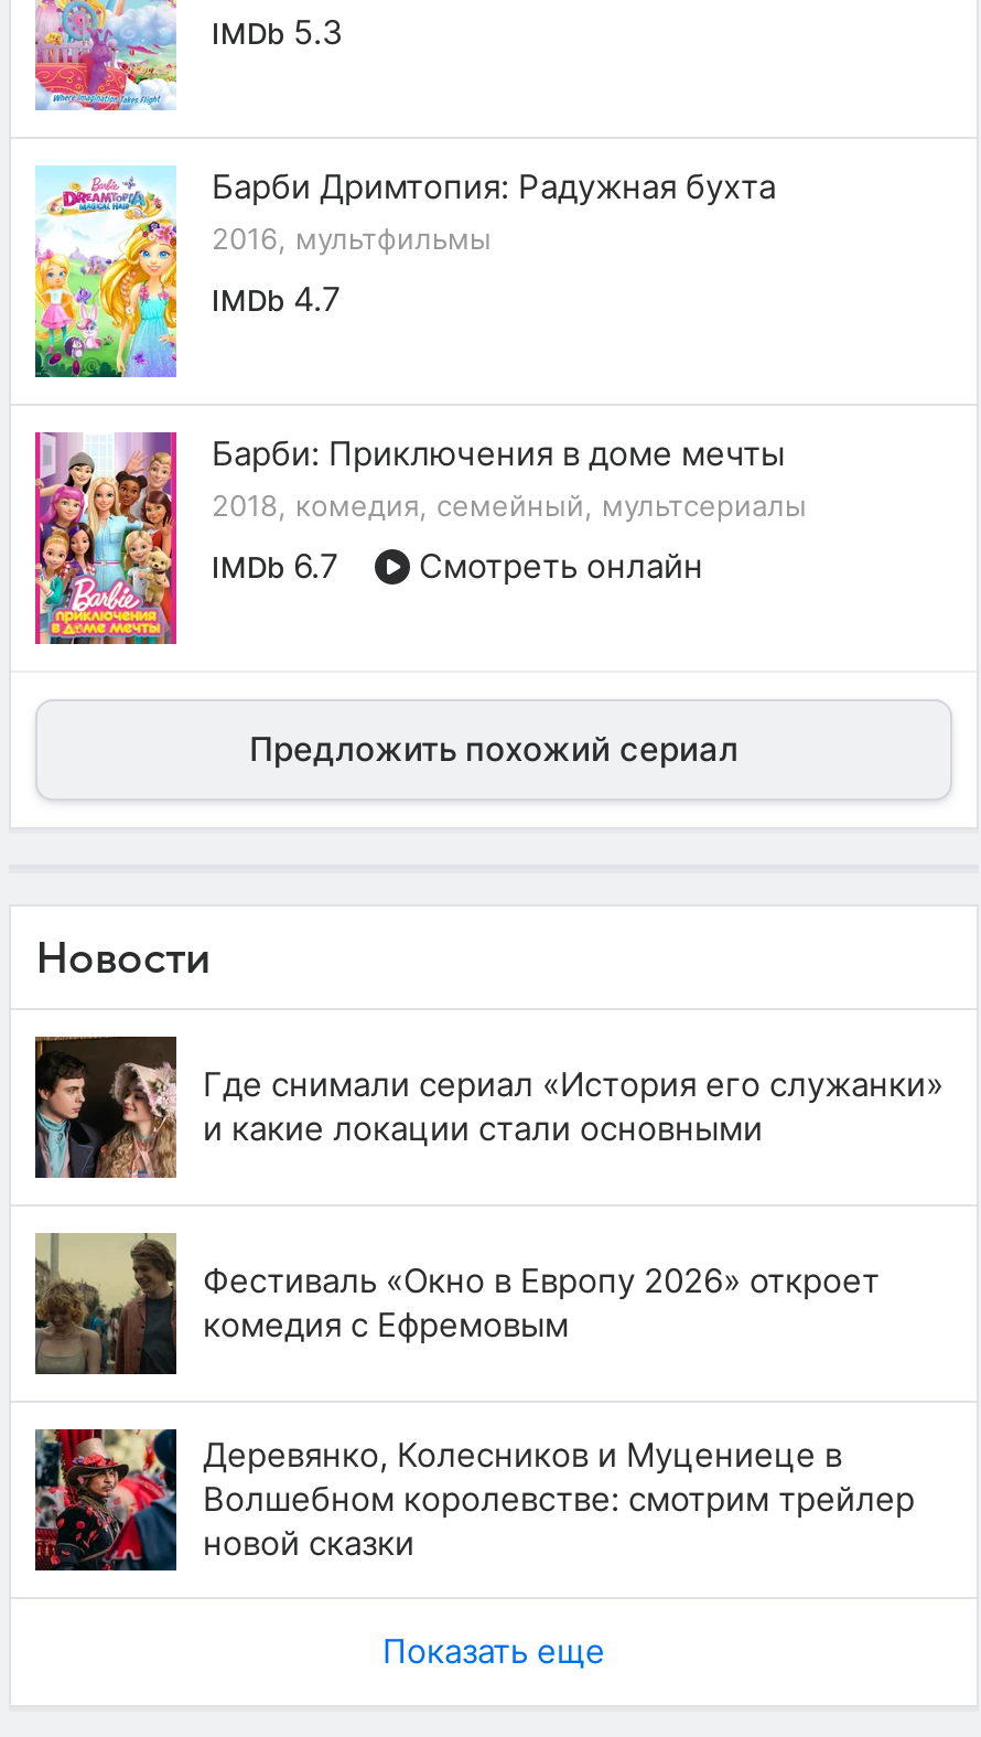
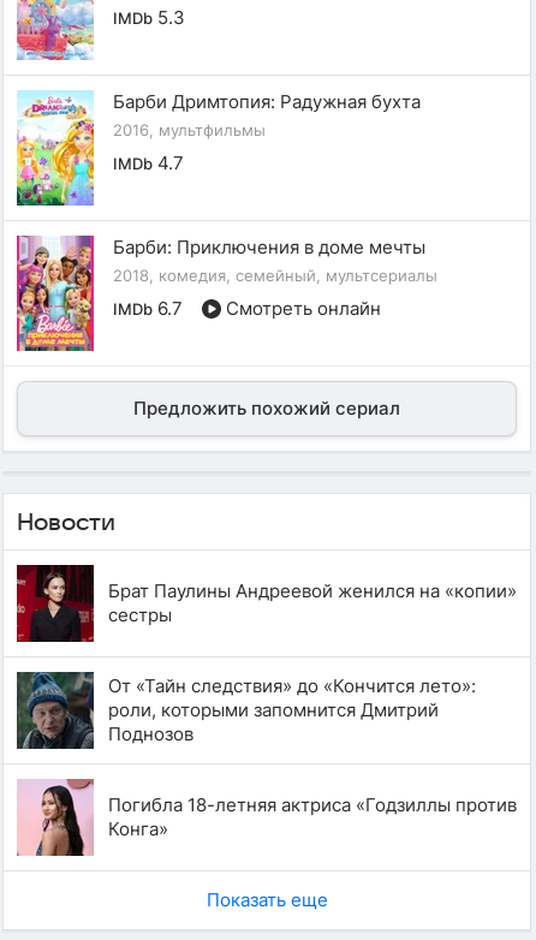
[33,1034,944,1180] [image] | Где снимали сериал «История его служанки» | и какие локации стали основными -> [16,564,517,643] [image] | Брат Паулины Андреевой женился на «копии» | сестры
[33,1231,880,1374] [image] | Фестиваль «Окно в Европу 2026» откроет | комедия с Ефремовым -> [17,671,476,749] [image] | От «Тайн следствия» до «Кончится лето»: | роли, которыми запомнится Дмитрий | Поднозов
[33,1427,915,1573] [image] | Деревянко, Колесников и Муцениеце в | Волшебном королевстве: смотрим трейлер | новой сказки -> [17,778,517,857] [image] | Погибла 18-летняя актриса «Годзиллы против | Конга»

